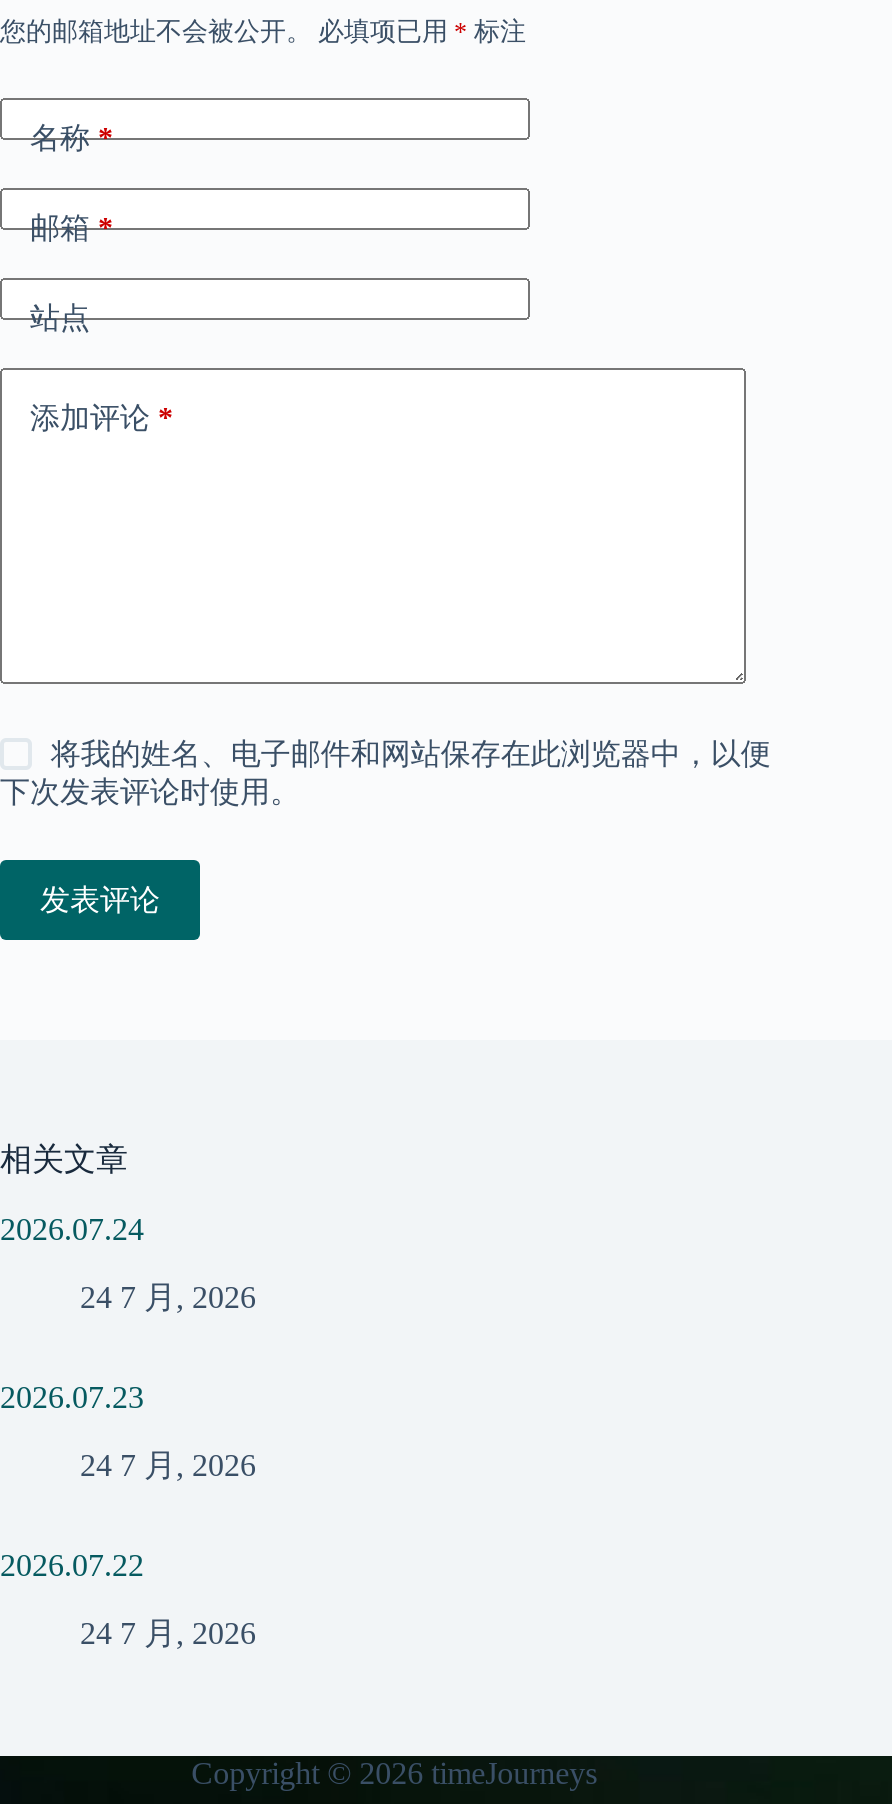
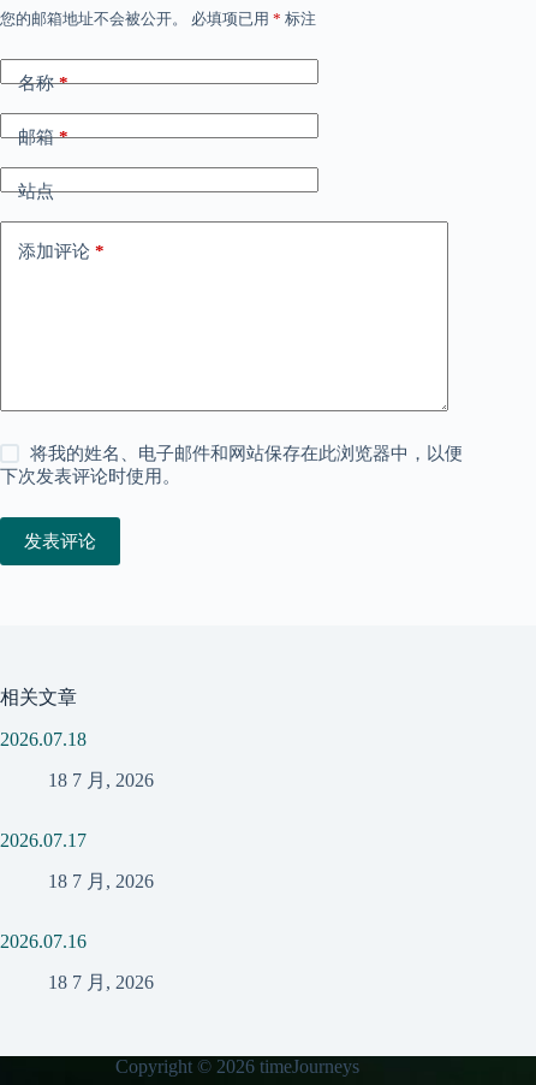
[0,1212,144,1246] 2026.07.24 -> [0,729,87,750] 2026.07.18
[80,1280,256,1314] 24 7 月, 2026 -> [48,770,154,790] 18 7 月, 2026
[0,1380,144,1414] 2026.07.23 -> [0,830,87,850] 2026.07.17
[80,1448,256,1482] 24 7 月, 2026 -> [48,871,154,891] 18 7 月, 2026
[0,1548,144,1582] 2026.07.22 -> [0,931,87,951] 2026.07.16
[80,1615,256,1649] 24 7 月, 2026 -> [48,971,154,992] 18 7 月, 2026

